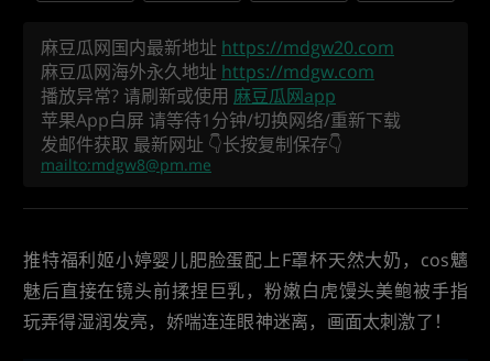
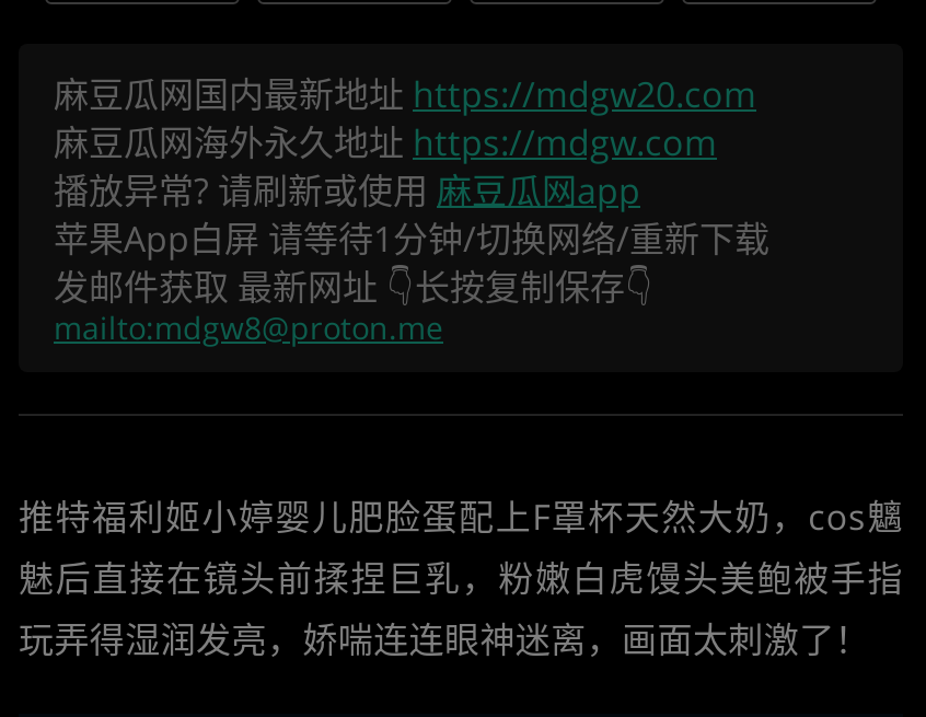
[41,154,211,175] mailto:mdgw8@pm.me -> [54,307,443,349] mailto:mdgw8@proton.me

